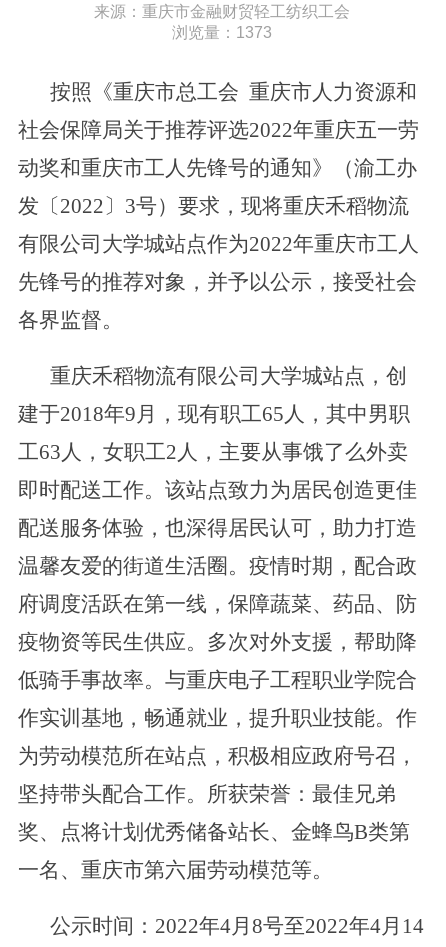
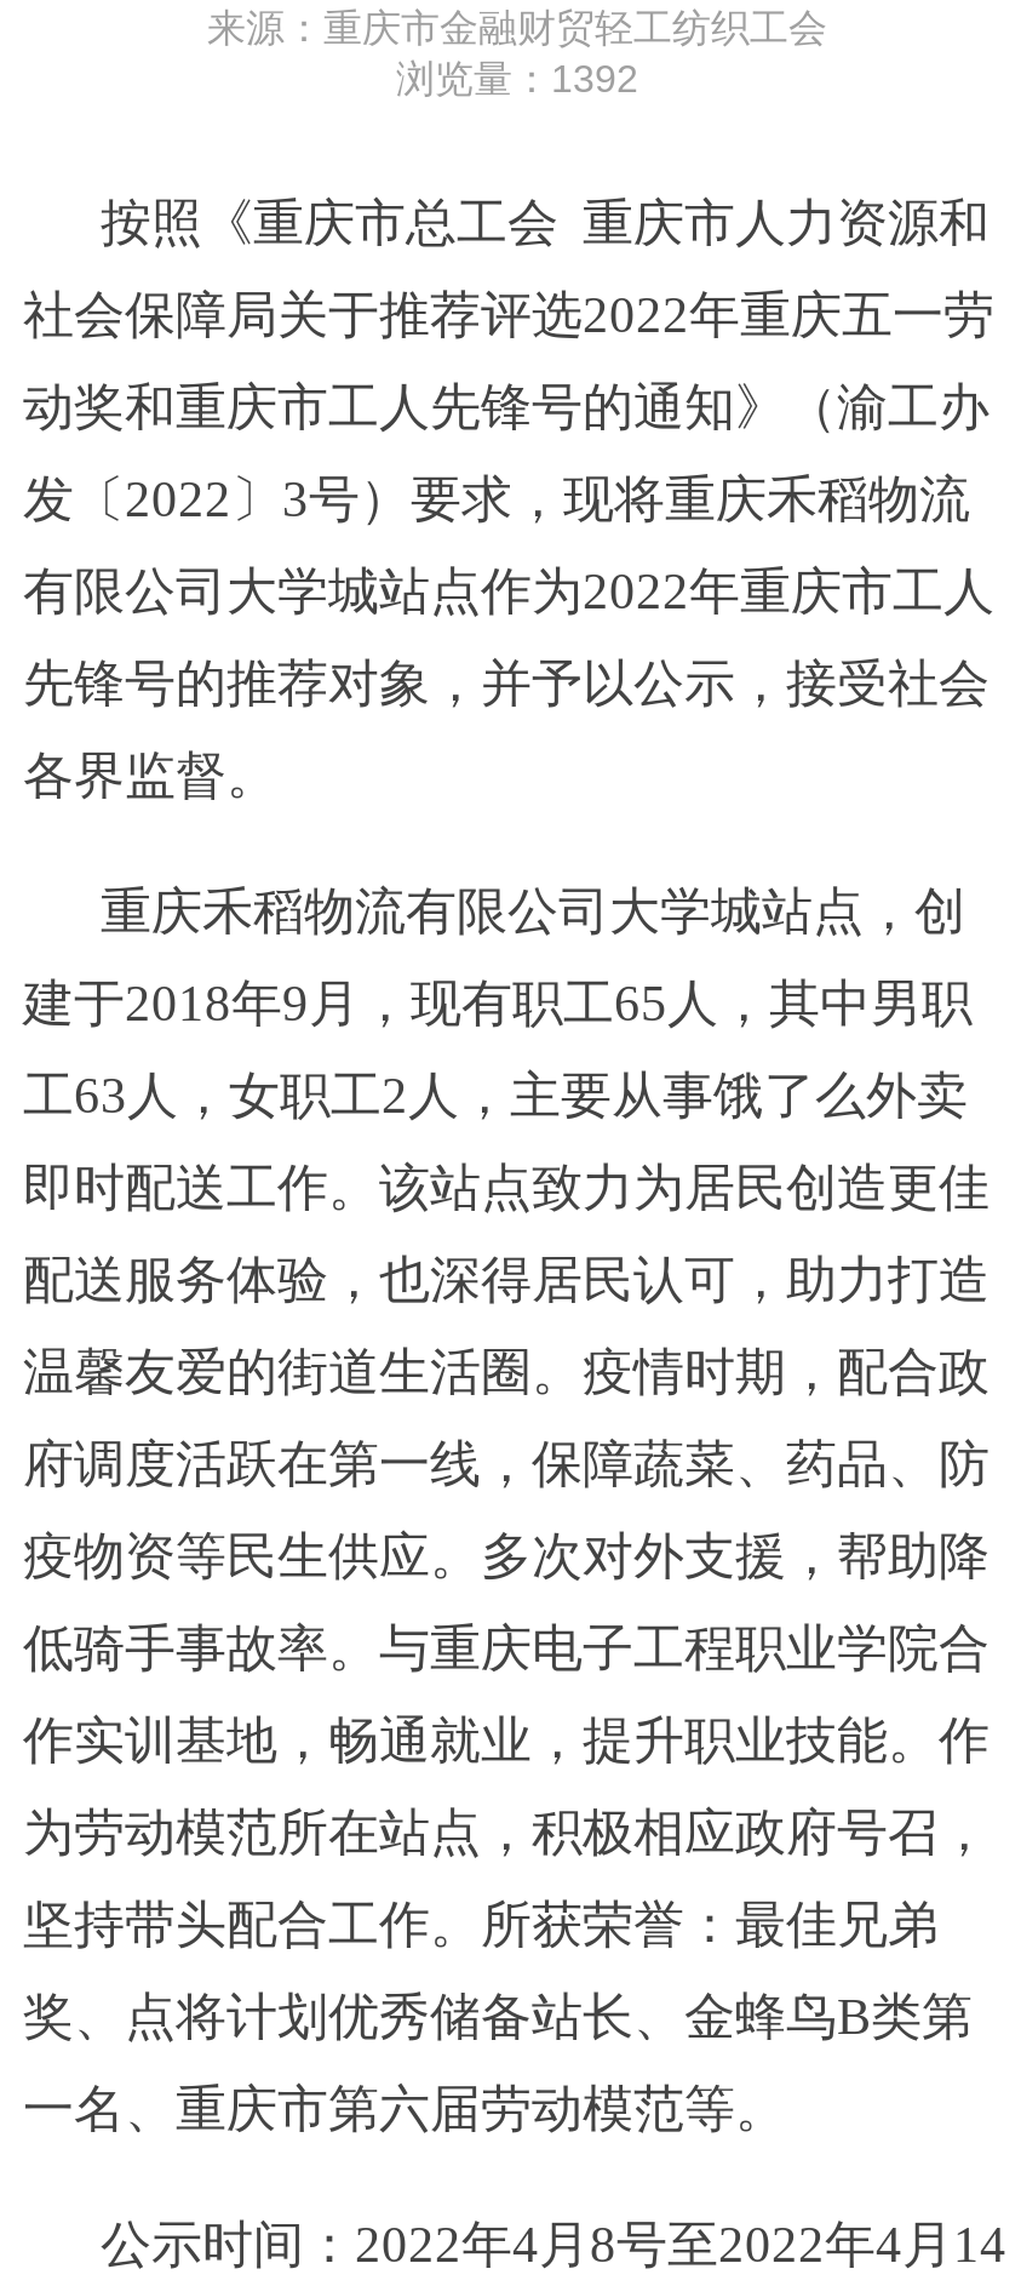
[172,24,272,41] 浏览量：1373 -> [396,58,638,99] 浏览量：1392

